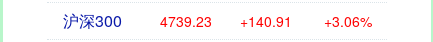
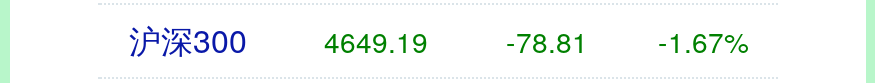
[160,10,212,30] 4739.23 -> [324,20,428,60] 4649.19
[240,10,292,30] +140.91 -> [506,20,588,60] -78.81
[324,10,372,30] +3.06% -> [658,20,748,60] -1.67%

